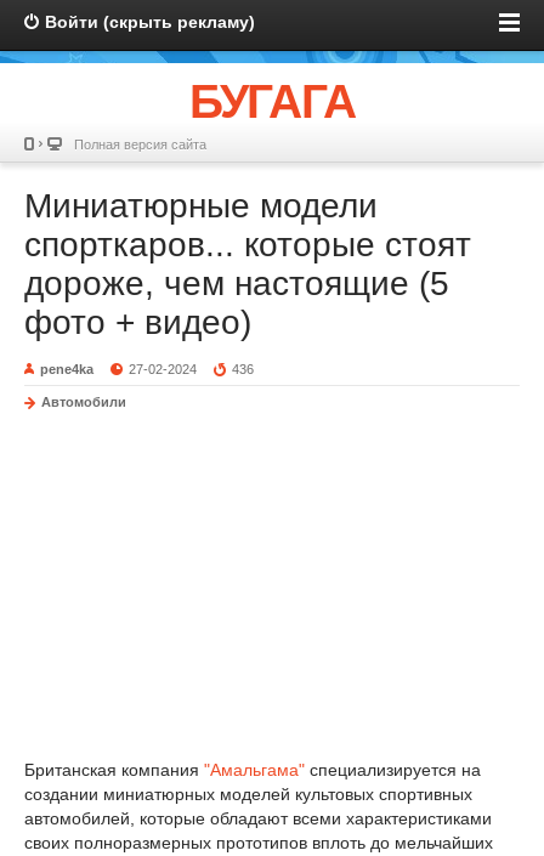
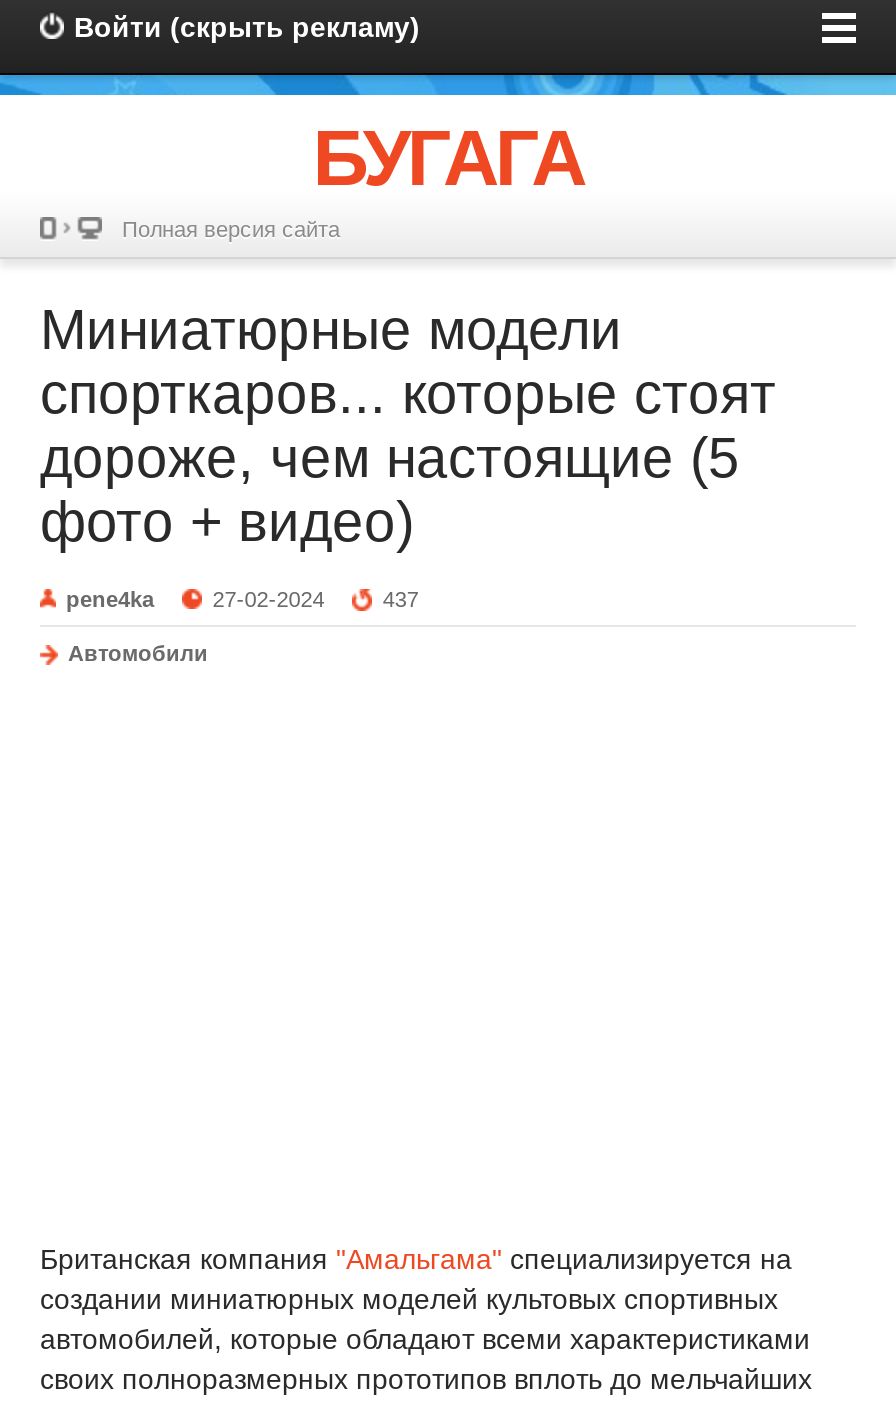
[232,362,254,376] 436 -> [383,587,419,611] 437

